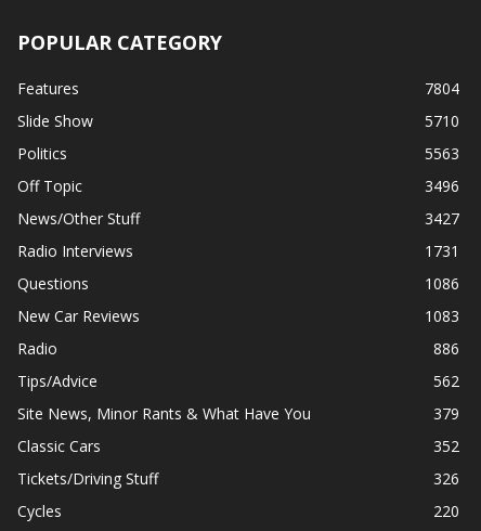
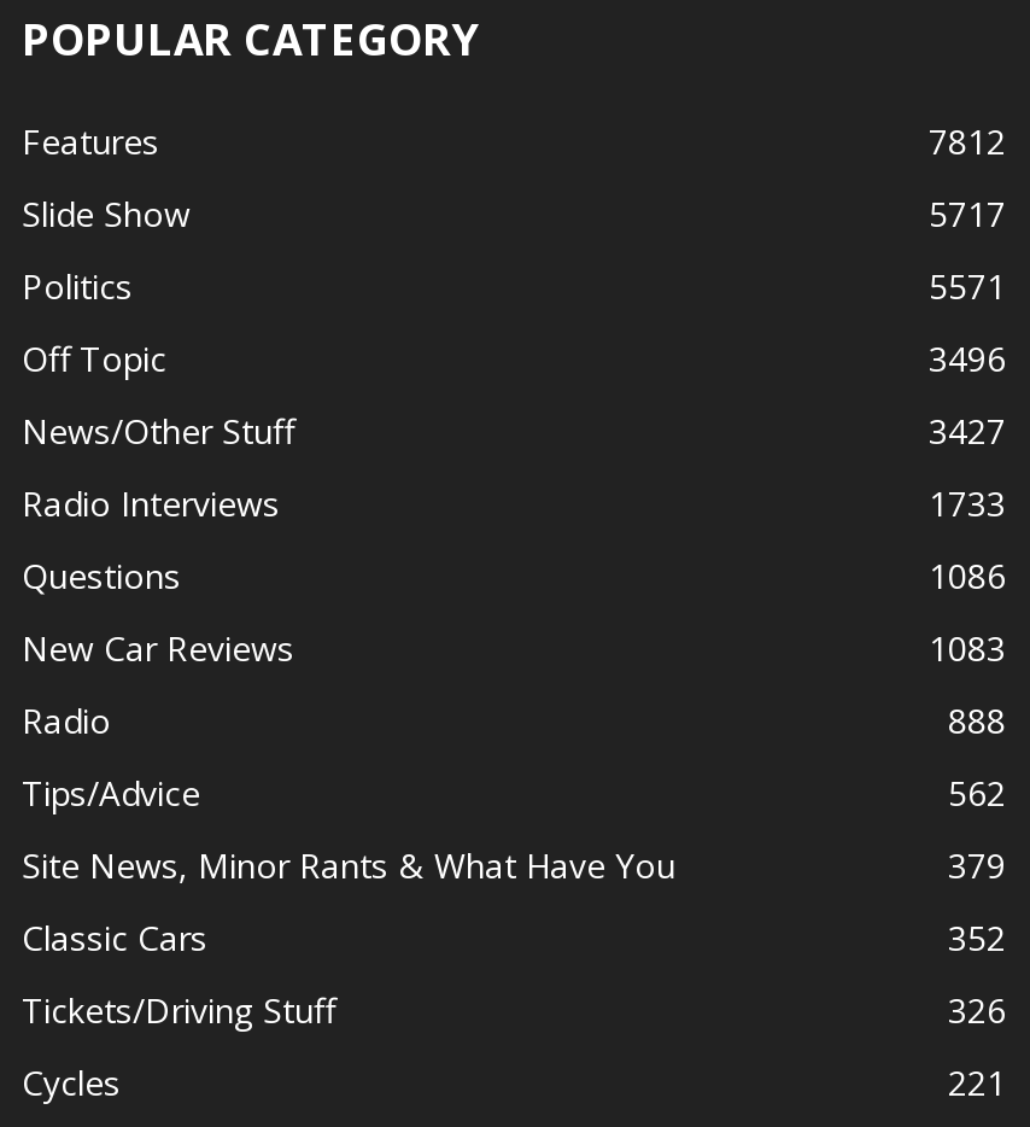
[425,79,459,99] 7804 -> [929,119,1006,165] 7812
[425,111,459,132] 5710 -> [929,192,1006,238] 5717
[425,144,459,164] 5563 -> [929,264,1006,310] 5571
[425,241,459,262] 1731 -> [929,481,1006,527] 1733
[433,339,459,359] 886 -> [948,699,1006,744] 888
[433,501,459,522] 220 -> [948,1061,1006,1106] 221

